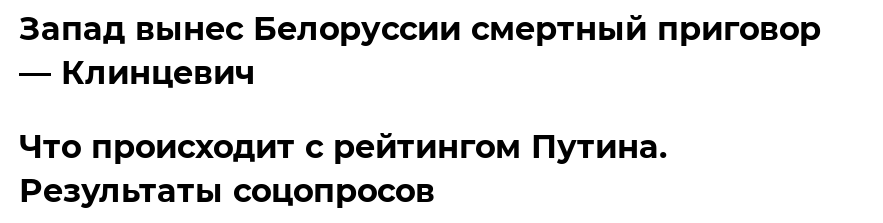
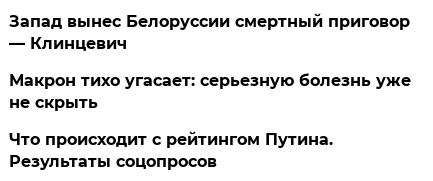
none -> [9,71,411,112] Макрон тихо угасает: серьезную болезнь уже | не скрыть

